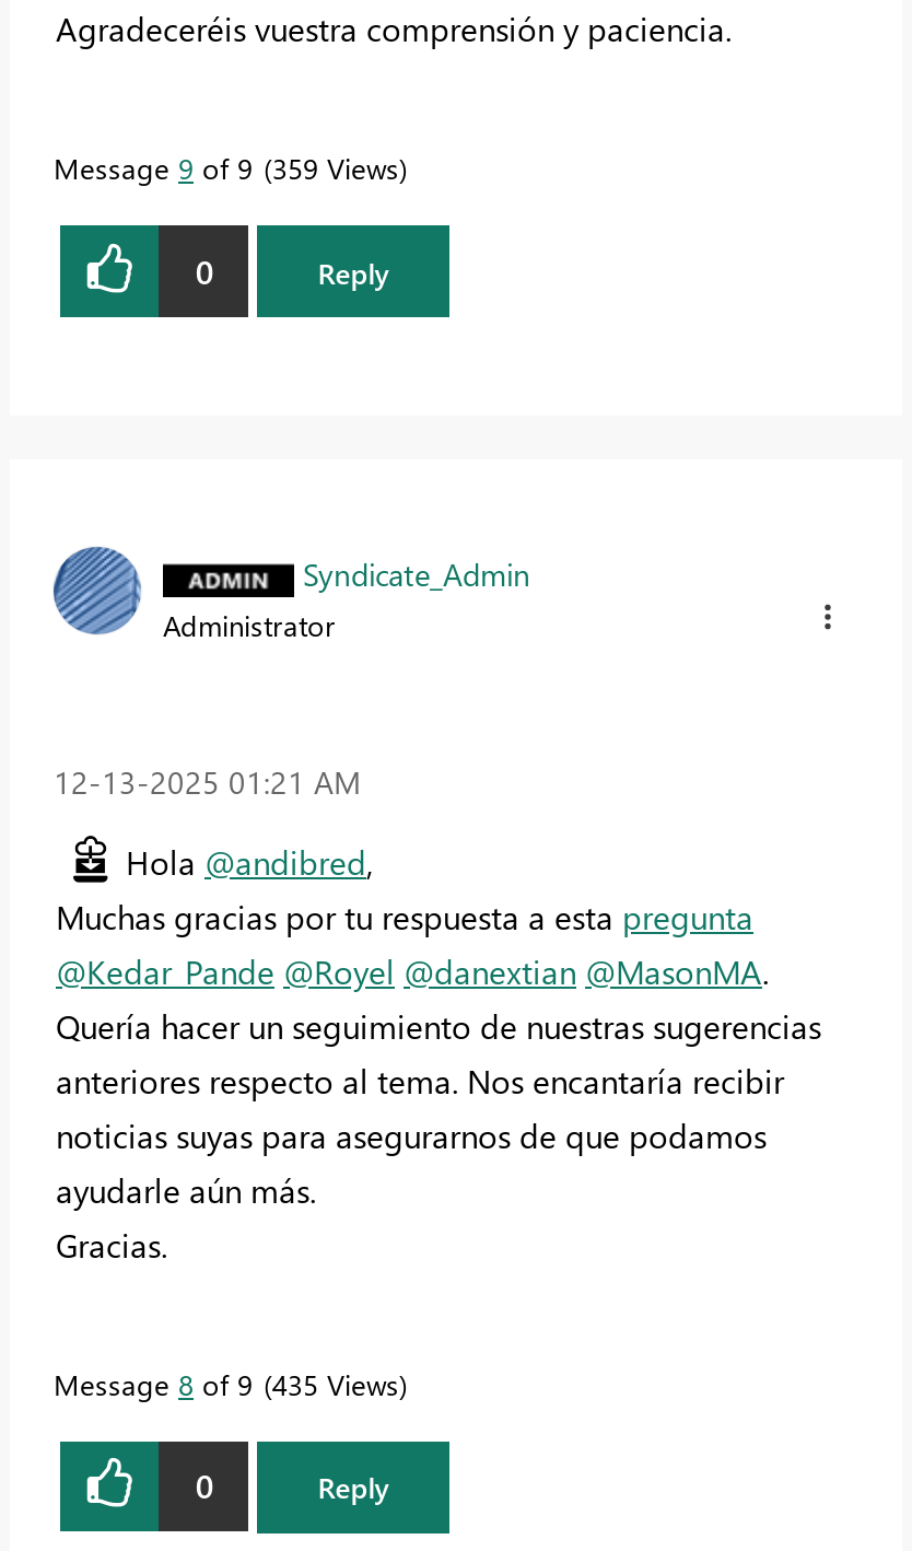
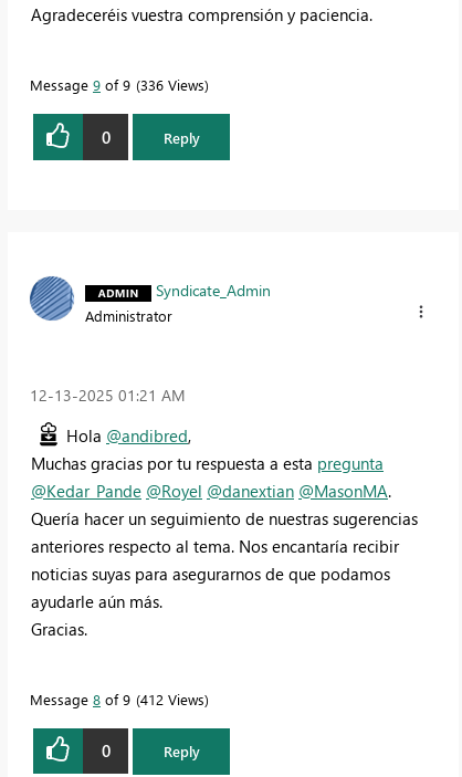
[54,149,399,186] Message 9 of 9 359 Views -> [30,75,204,94] Message 9 of 9 336 Views
[54,1364,399,1401] Message 8 of 9 435 Views -> [30,689,204,708] Message 8 of 9 412 Views

